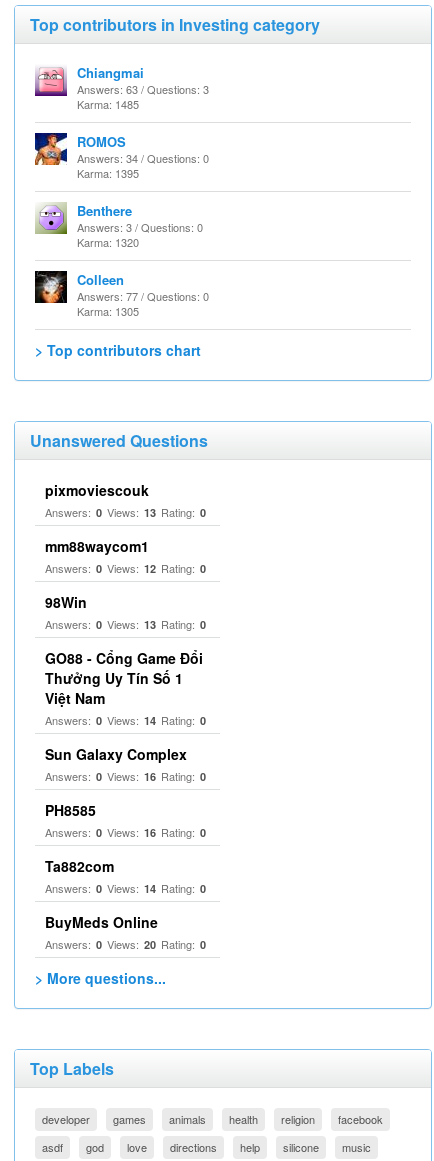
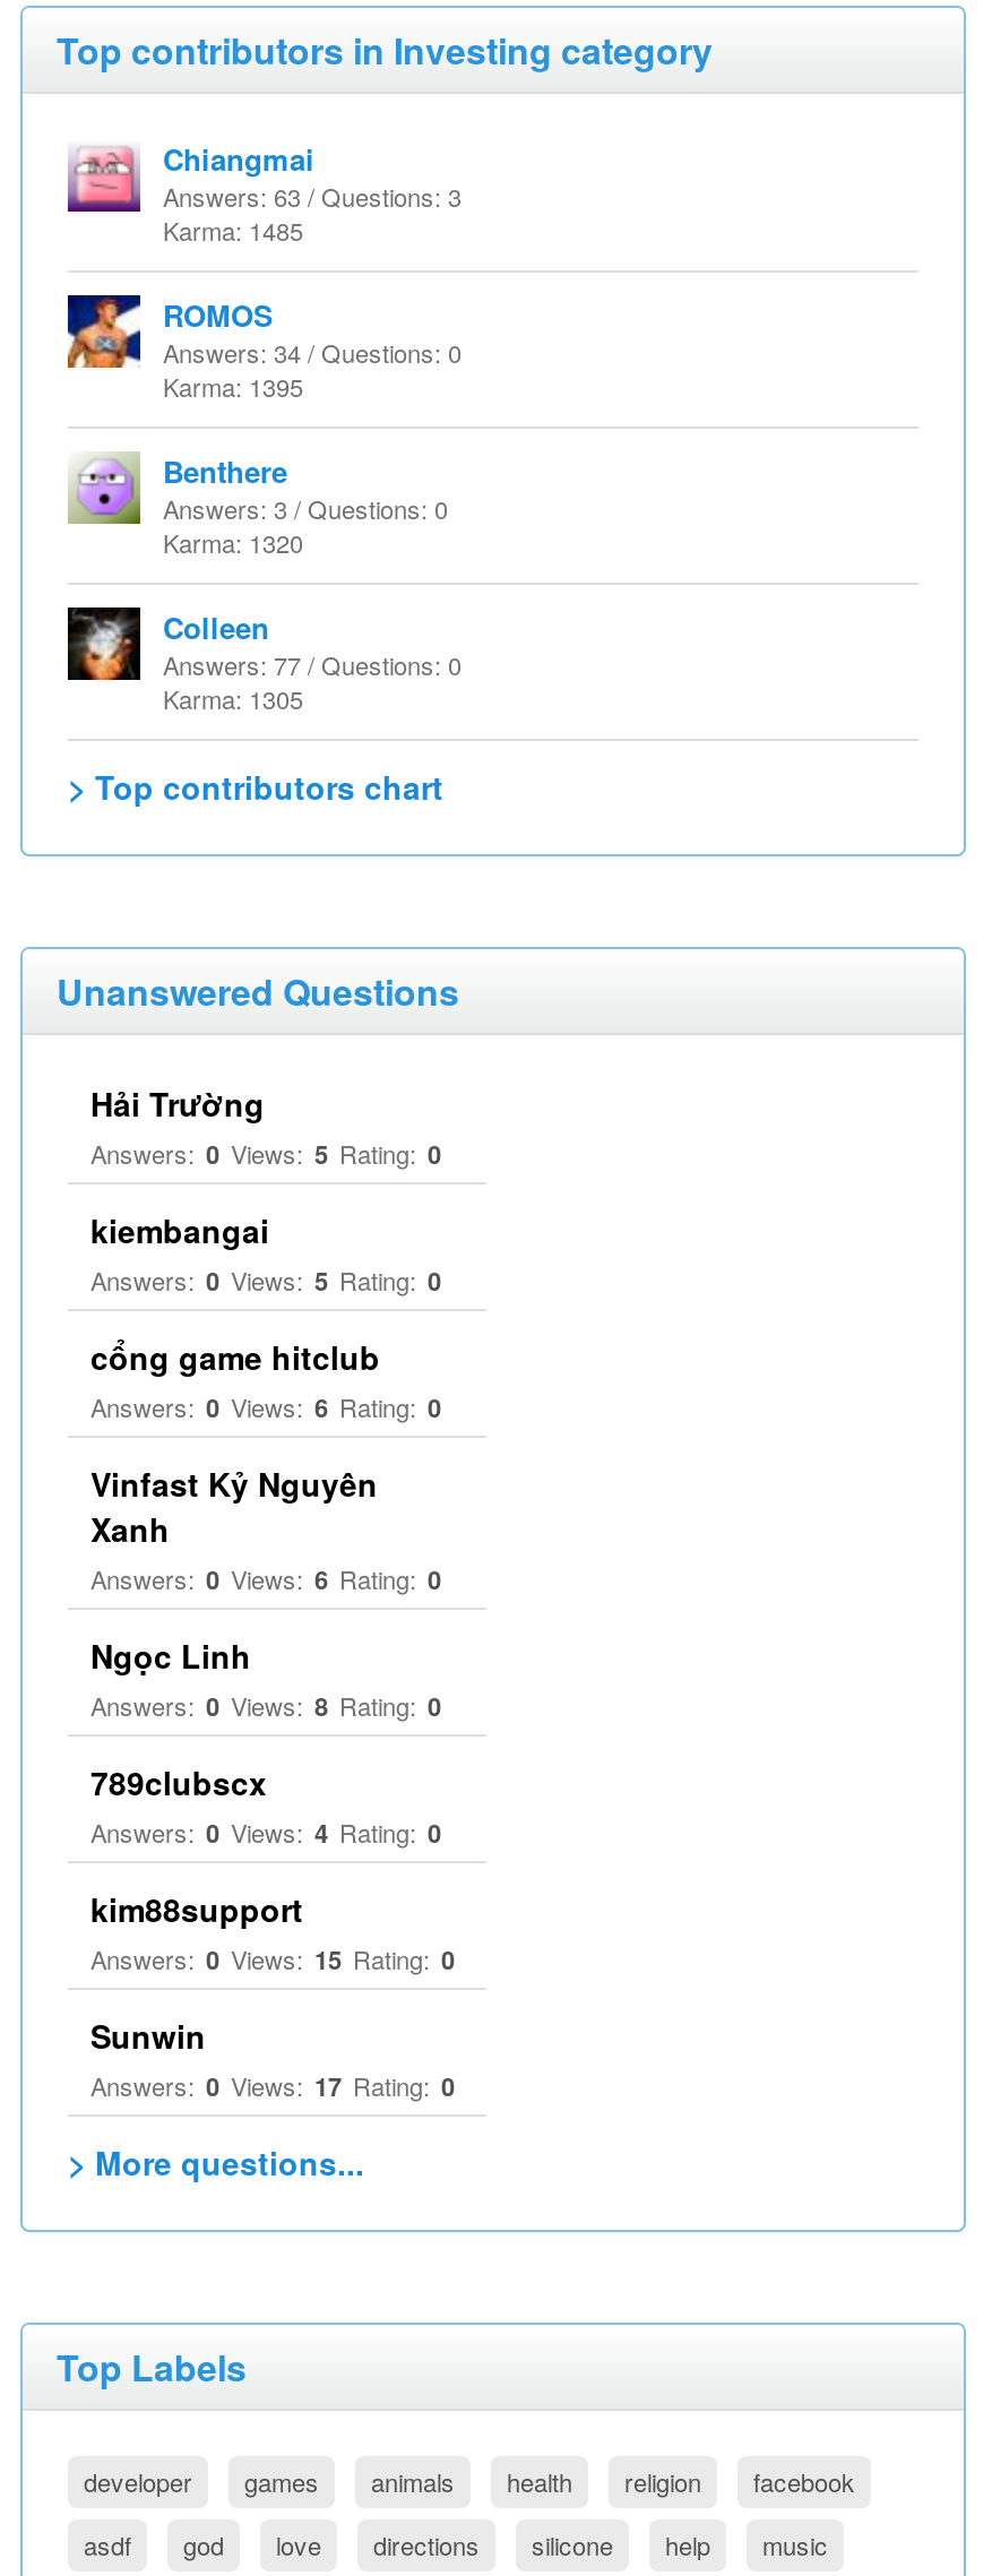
[45,480,206,520] pixmoviescouk | Answers: 0 Views: 13 Rating: 0 -> [90,1080,441,1171] Hải Trường | Answers: 0 Views: 5 Rating: 0
[45,536,206,576] mm88waycom1 | Answers: 0 Views: 12 Rating: 0 -> [90,1207,441,1298] kiembangai | Answers: 0 Views: 5 Rating: 0
[45,592,206,632] 98Win | Answers: 0 Views: 13 Rating: 0 -> [90,1334,441,1424] cổng game hitclub | Answers: 0 Views: 6 Rating: 0
[45,648,206,728] GO88 - Cổng Game Đổi | Thưởng Uy Tín Số 1 | Việt Nam | Answers: 0 Views: 14 Rating: 0 -> [90,1461,441,1596] Vinfast Kỷ Nguyên | Xanh | Answers: 0 Views: 6 Rating: 0
[45,744,206,784] Sun Galaxy Complex | Answers: 0 Views: 16 Rating: 0 -> [90,1632,441,1723] Ngọc Linh | Answers: 0 Views: 8 Rating: 0
[45,800,206,840] PH8585 | Answers: 0 Views: 16 Rating: 0 -> [90,1759,441,1850] 789clubscx | Answers: 0 Views: 4 Rating: 0
[45,856,206,896] Ta882com | Answers: 0 Views: 14 Rating: 0 -> [90,1886,455,1976] kim88support | Answers: 0 Views: 15 Rating: 0
[45,912,206,952] BuyMeds Online | Answers: 0 Views: 20 Rating: 0 -> [90,2013,455,2103] Sunwin | Answers: 0 Views: 17 Rating: 0
moved [283,1139,319,1155] -> [532,2526,613,2562]: silicone

